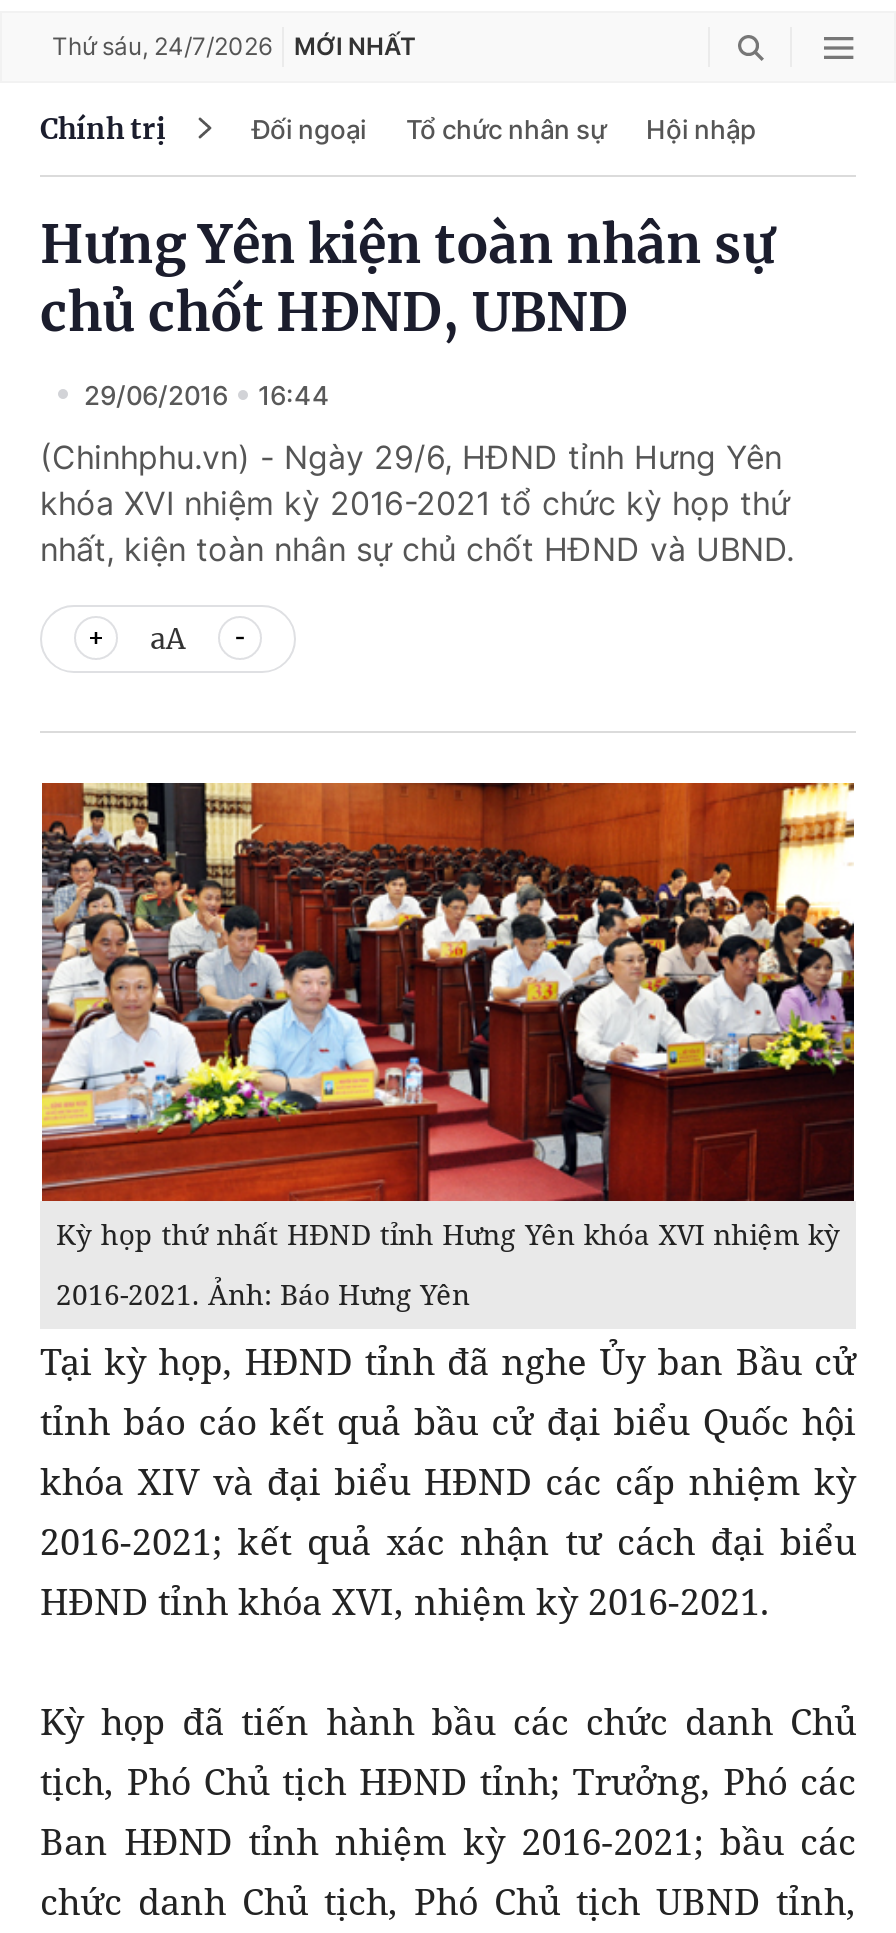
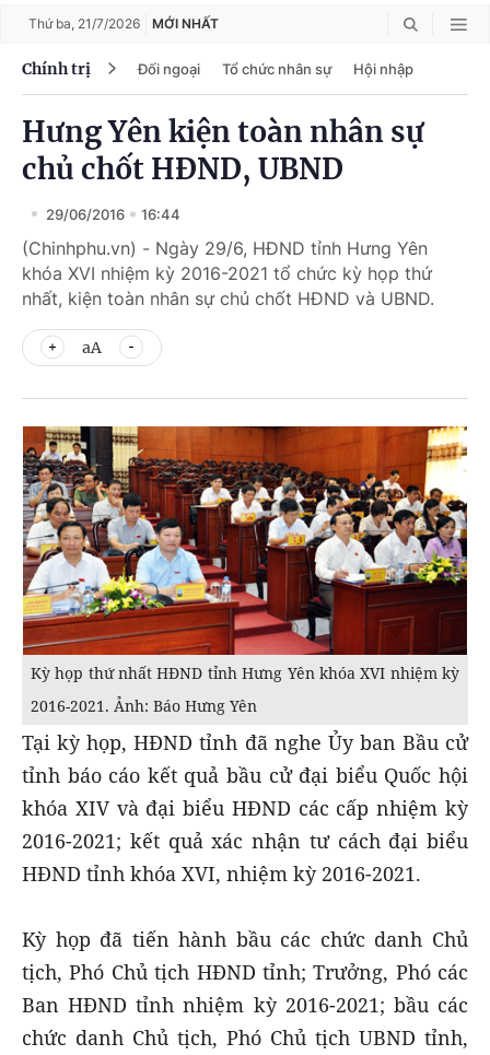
[52,31,416,61] Thứ sáu, 24/7/2026 MỚI NHẤT -> [28,15,219,32] Thứ ba, 21/7/2026 MỚI NHẤT

